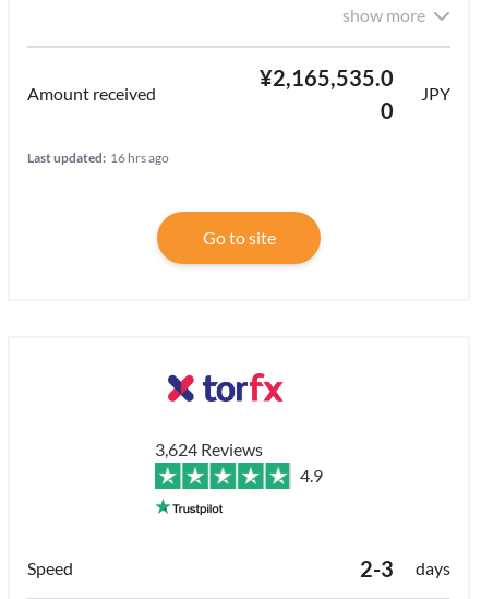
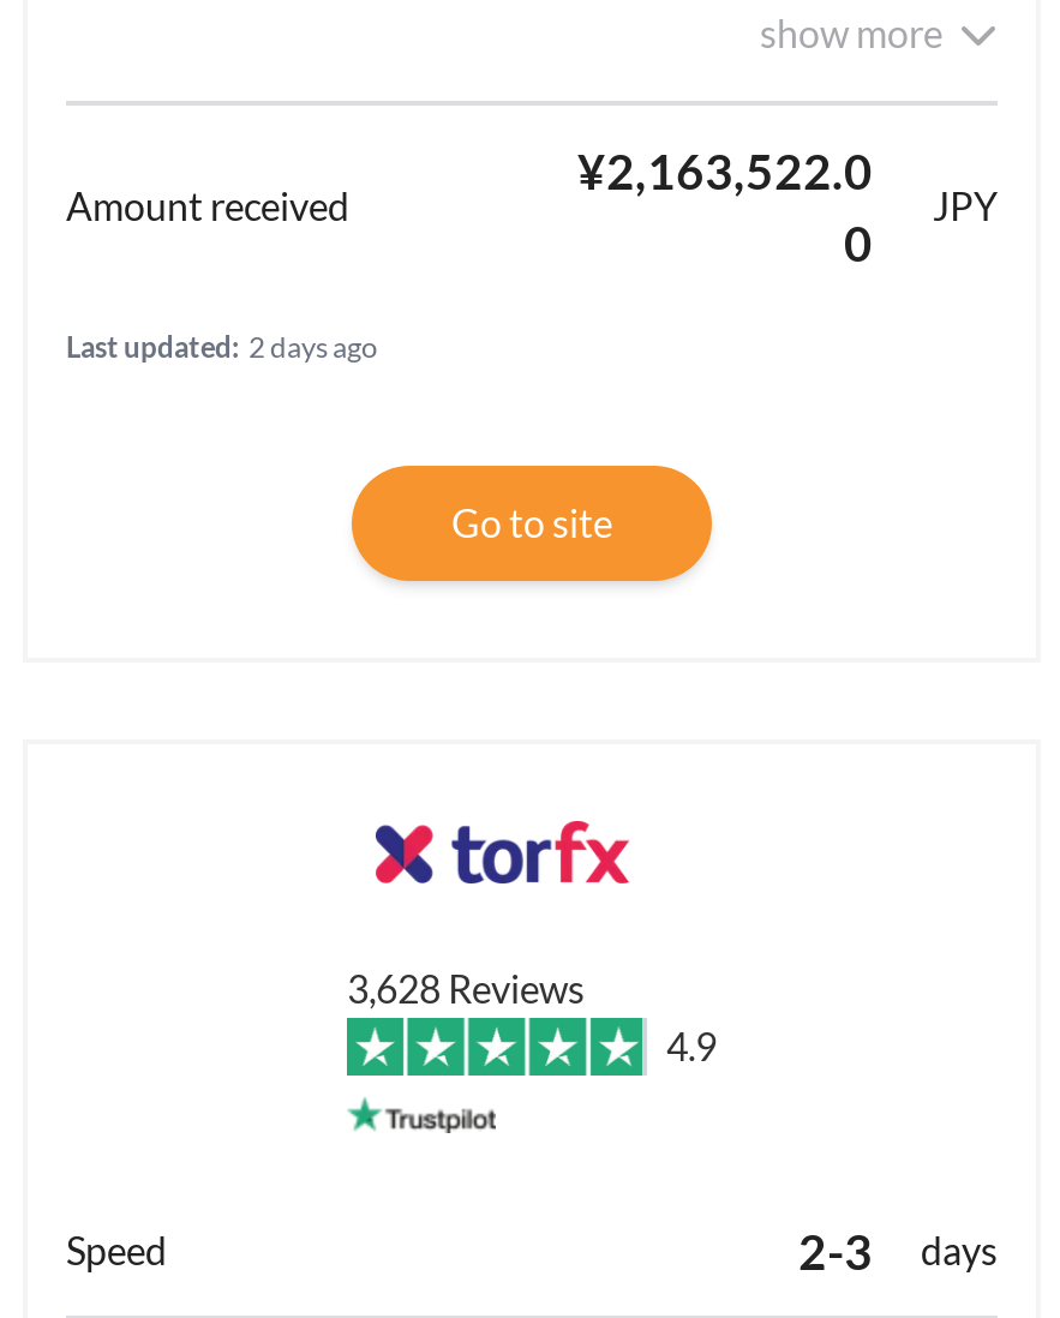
[260,64,394,90] ¥2,165,535.0 -> [577,141,873,199] ¥2,163,522.0
[27,149,169,166] Last updated: 16 hrs ago -> [66,328,378,364] Last updated: 2 days ago
[155,438,263,459] 3,624 Reviews -> [347,965,585,1010] 3,628 Reviews

